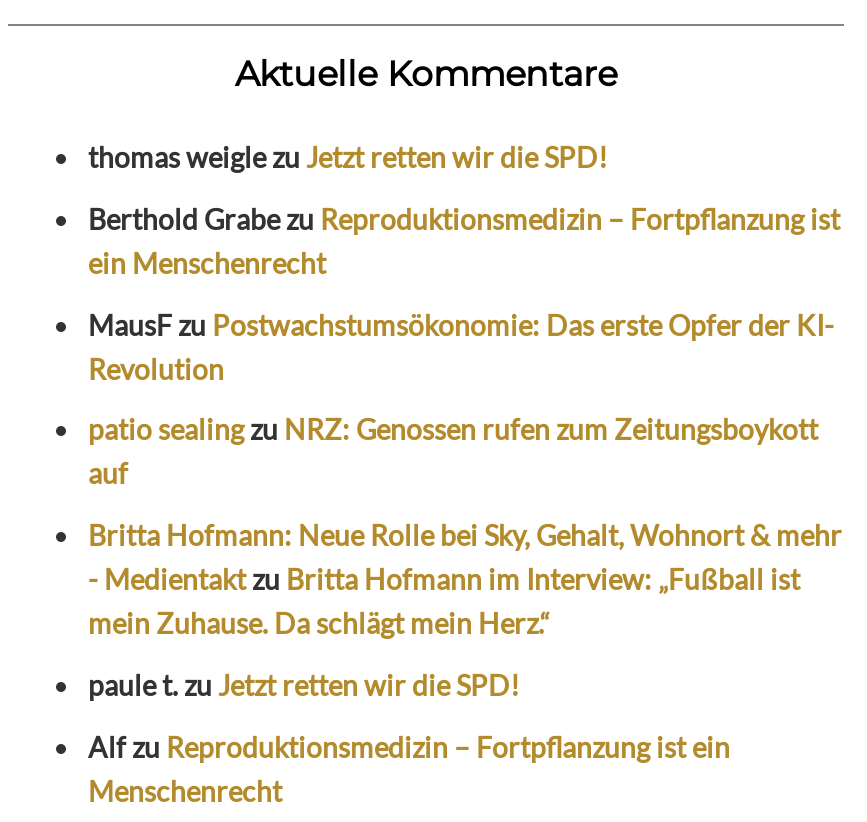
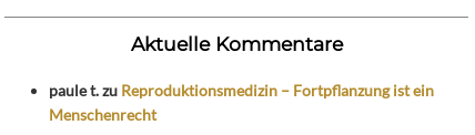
[88,139,842,763] thomas weigle zu Jetzt retten wir die SPD! | Berthold Grabe zu Reproduktionsmedizin – Fortpflanzung ist | ein Menschenrecht | MausF zu Postwachstumsökonomie: Das erste Opfer der KI- | Revolution | patio sealing zu NRZ: Genossen rufen zum Zeitungsboykott | auf | Britta Hofmann: Neue Rolle bei Sky, Gehalt, Wohnort & mehr | - Medientakt zu Britta Hofmann im Interview: „Fußball ist | mein Zuhause. Da schlägt mein Herz.“ | paule t. zu Jetzt retten wir die SPD! | Alf zu Reproduktionsmedizin – Fortpflanzung ist ein -> [49,81,434,100] paule t. zu Reproduktionsmedizin – Fortpflanzung ist ein

